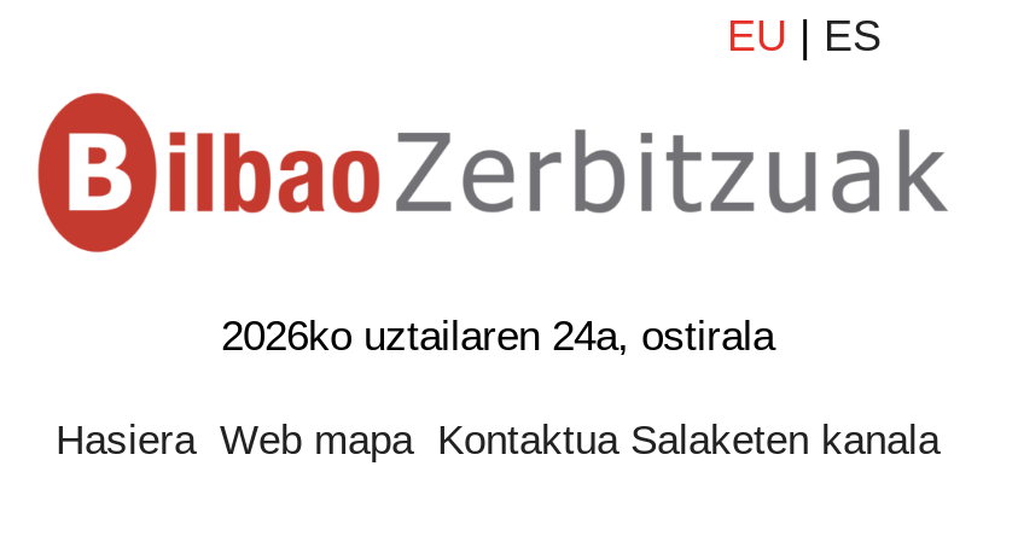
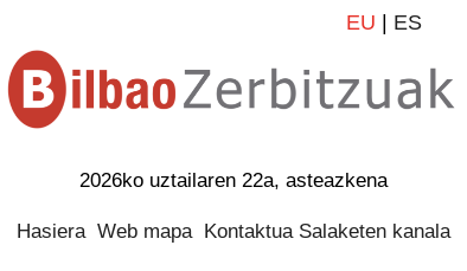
[221,311,774,360] 2026ko uztailaren 24a, ostirala -> [79,168,388,191] 2026ko uztailaren 22a, asteazkena

